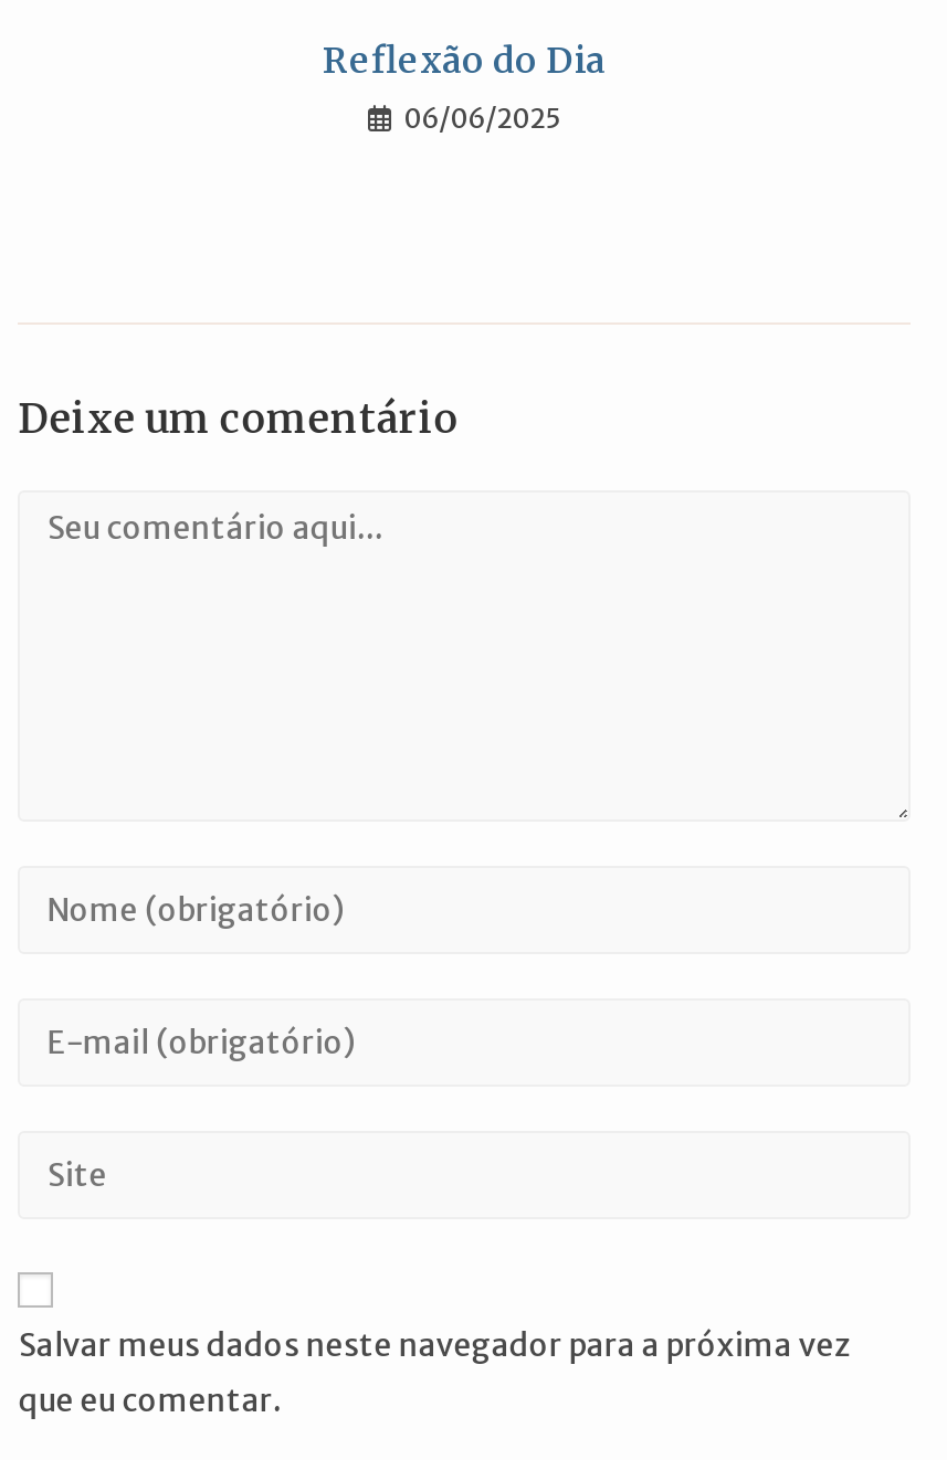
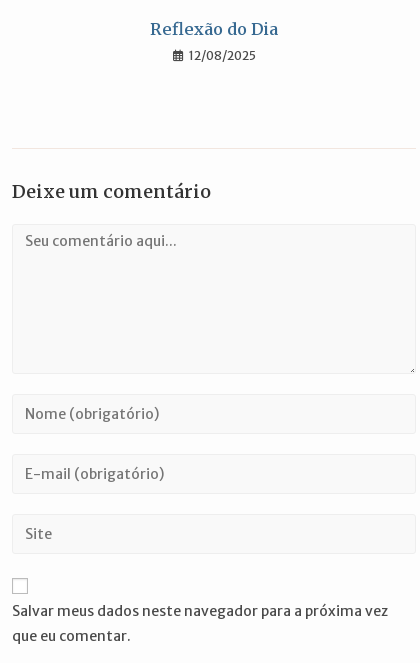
[403,102,560,135] 06/06/2025 -> [188,48,255,63] 12/08/2025

